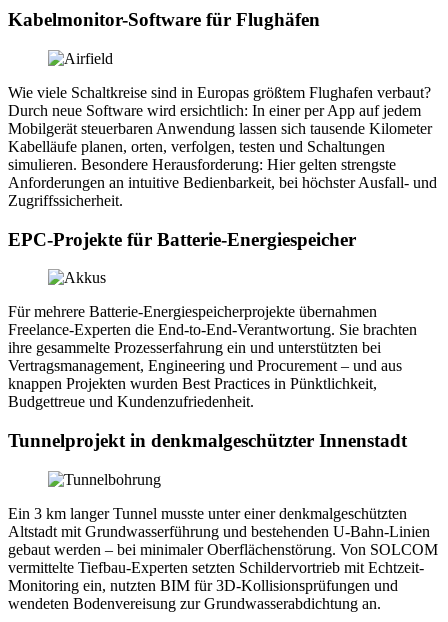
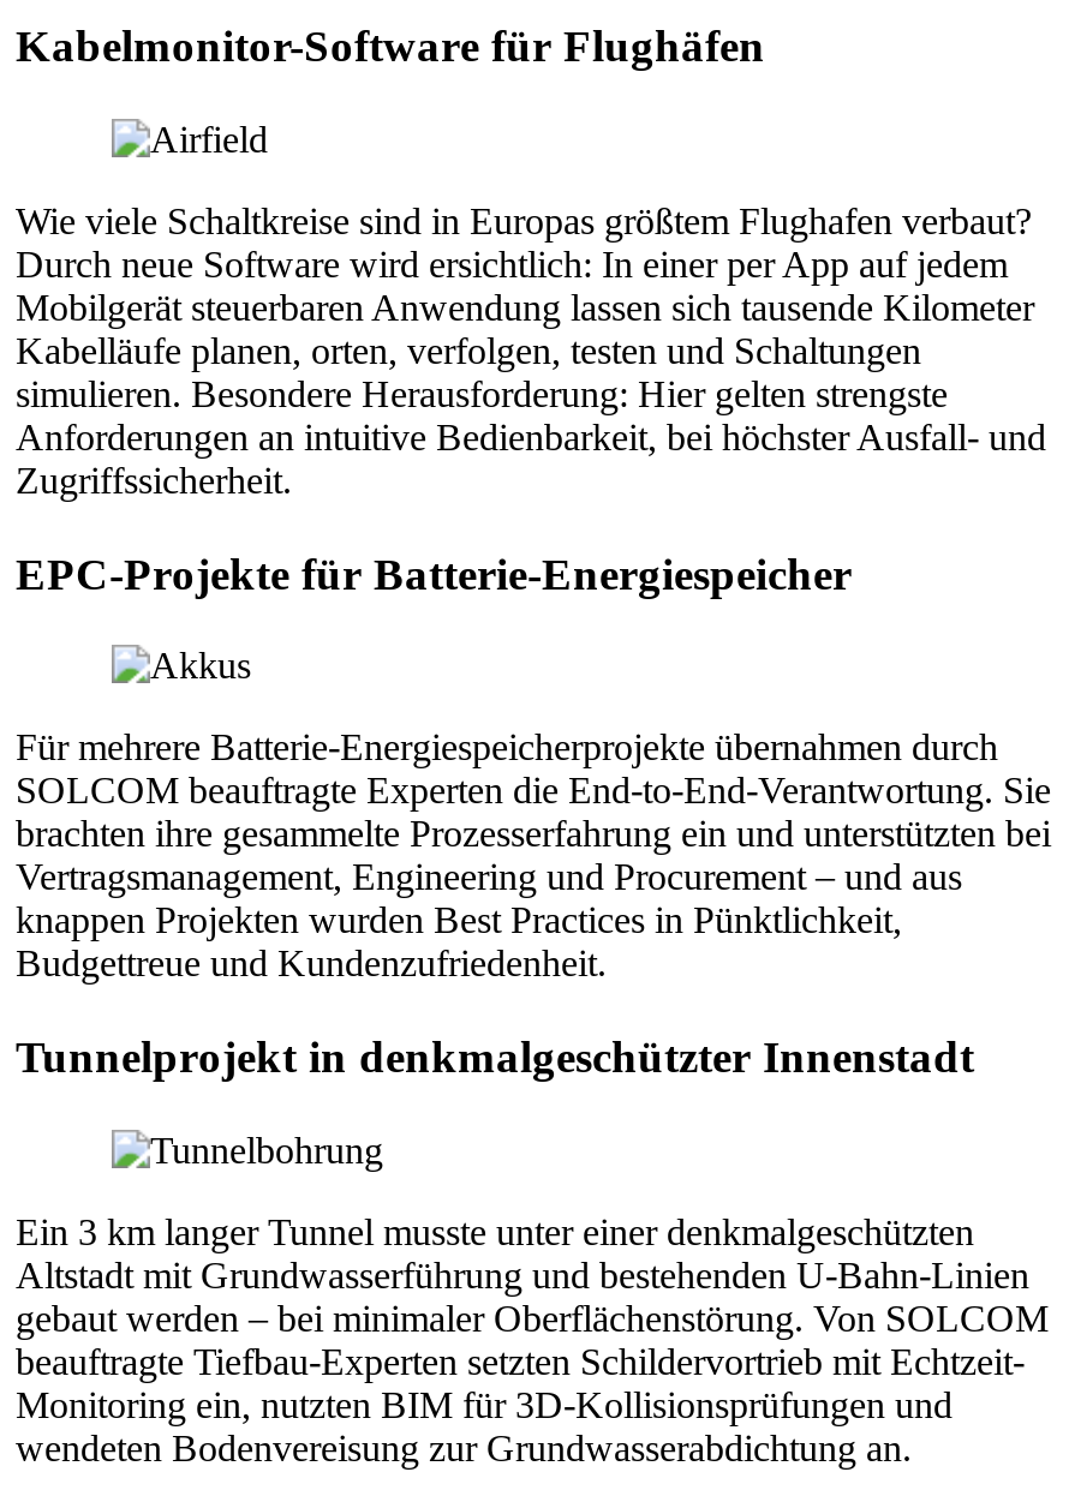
[8,303,417,356] Für mehrere Batterie-Energiespeicherprojekte übernahmen | Freelance-Experten die End-to-End-Verantwortung. Sie brachten | ihre gesammelte Prozesserfahrung ein und unterstützten bei -> [16,727,1051,854] Für mehrere Batterie-Energiespeicherprojekte übernahmen durch | SOLCOM beauftragte Experten die End-to-End-Verantwortung. Sie | brachten ihre gesammelte Prozesserfahrung ein und unterstützten bei
[8,559,424,576] vermittelte Tiefbau-Experten setzten Schildervortrieb mit Echtzeit- -> [16,1340,1025,1381] beauftragte Tiefbau-Experten setzten Schildervortrieb mit Echtzeit-

